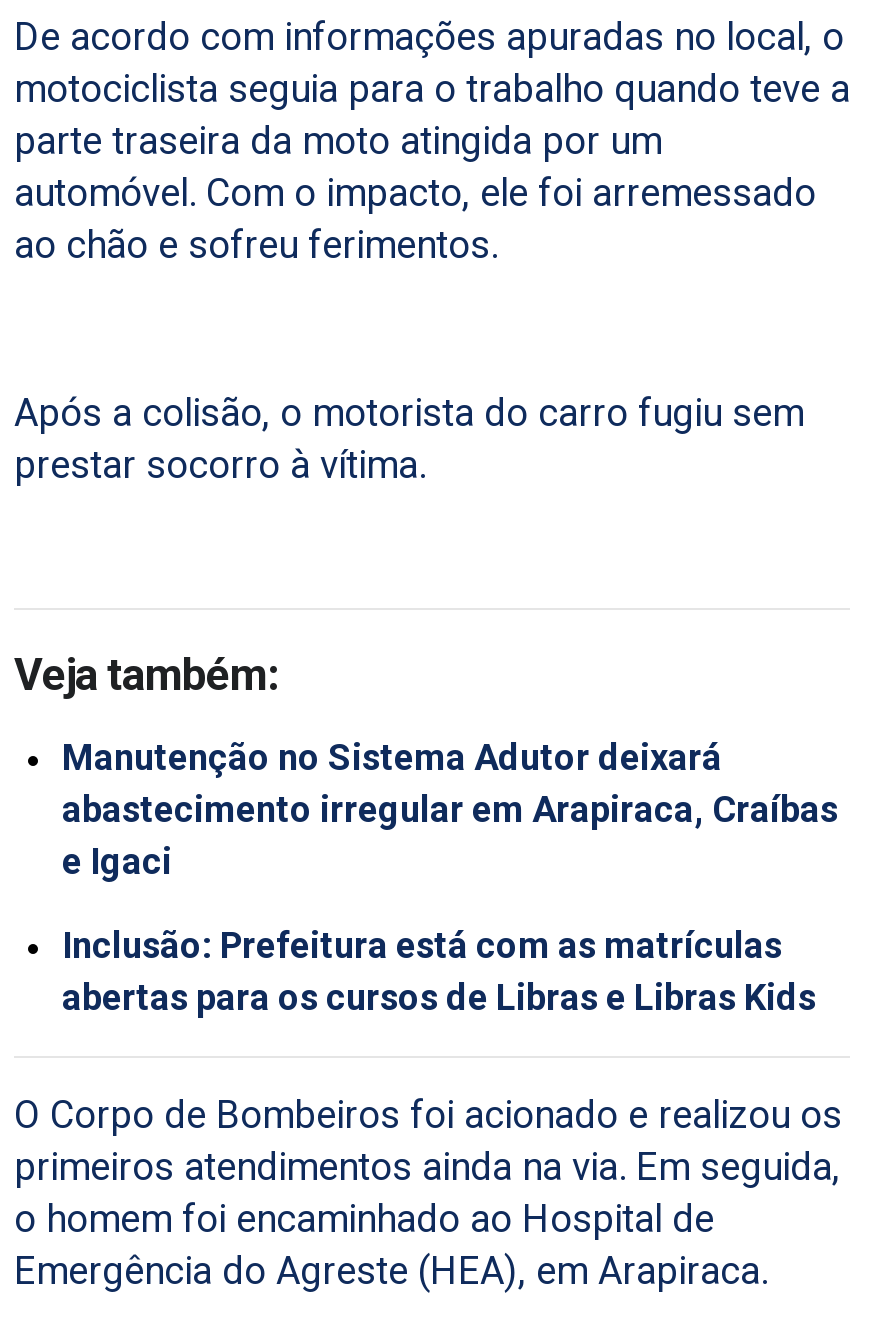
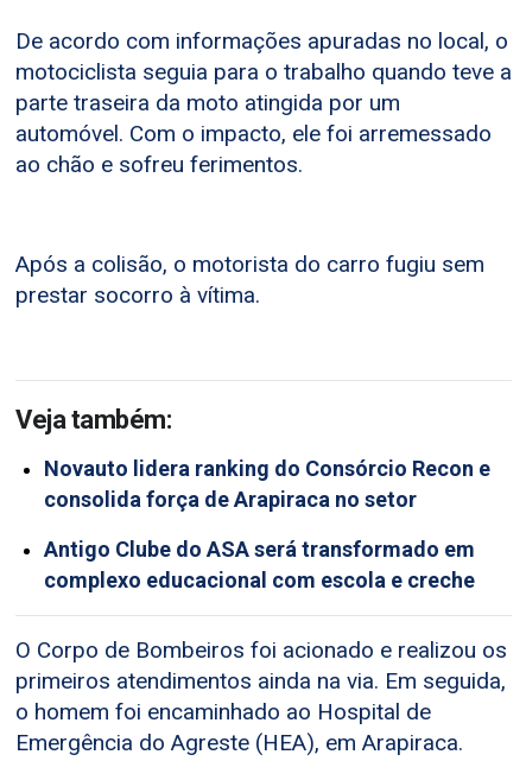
[62,735,838,881] Manutenção no Sistema Adutor deixará | abastecimento irregular em Arapiraca, Craíbas | e Igaci -> [44,455,490,511] Novauto lidera ranking do Consórcio Recon e | consolida força de Arapiraca no setor
[62,923,816,1017] Inclusão: Prefeitura está com as matrículas | abertas para os cursos de Libras e Libras Kids -> [44,536,475,592] Antigo Clube do ASA será transformado em | complexo educacional com escola e creche

